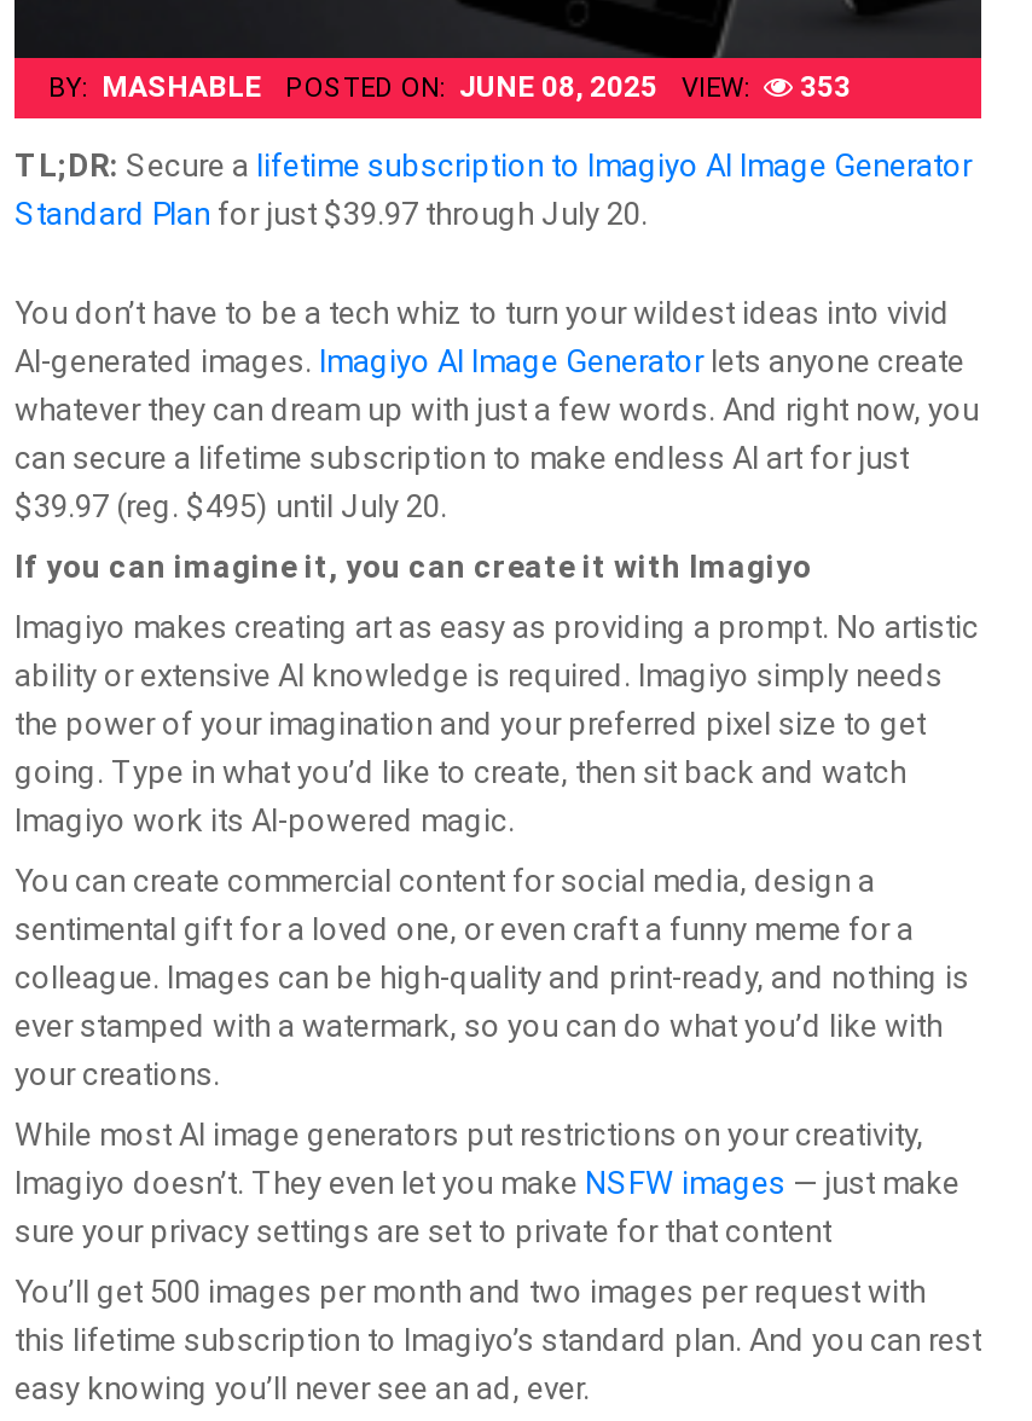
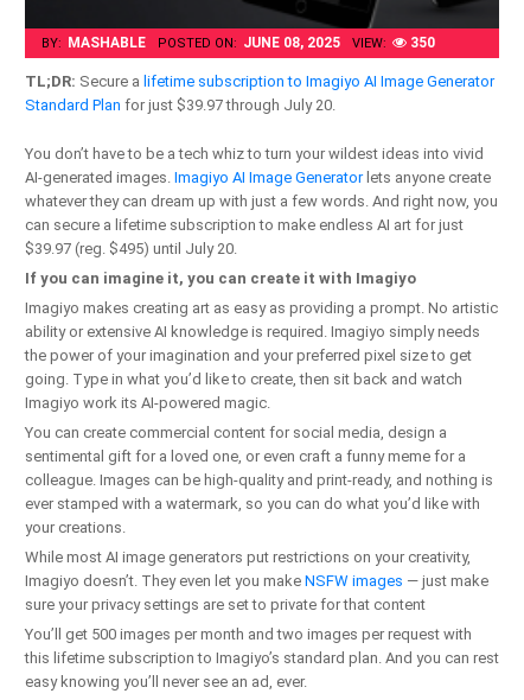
[793,70,851,104] 353 -> [407,34,435,51] 350

